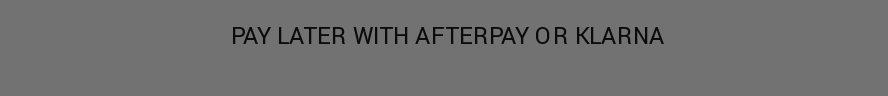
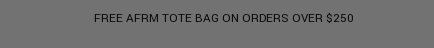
[231,21,665,55] PAY LATER WITH AFTERPAY OR KLARNA -> [94,10,354,27] FREE AFRM TOTE BAG ON ORDERS OVER $250

